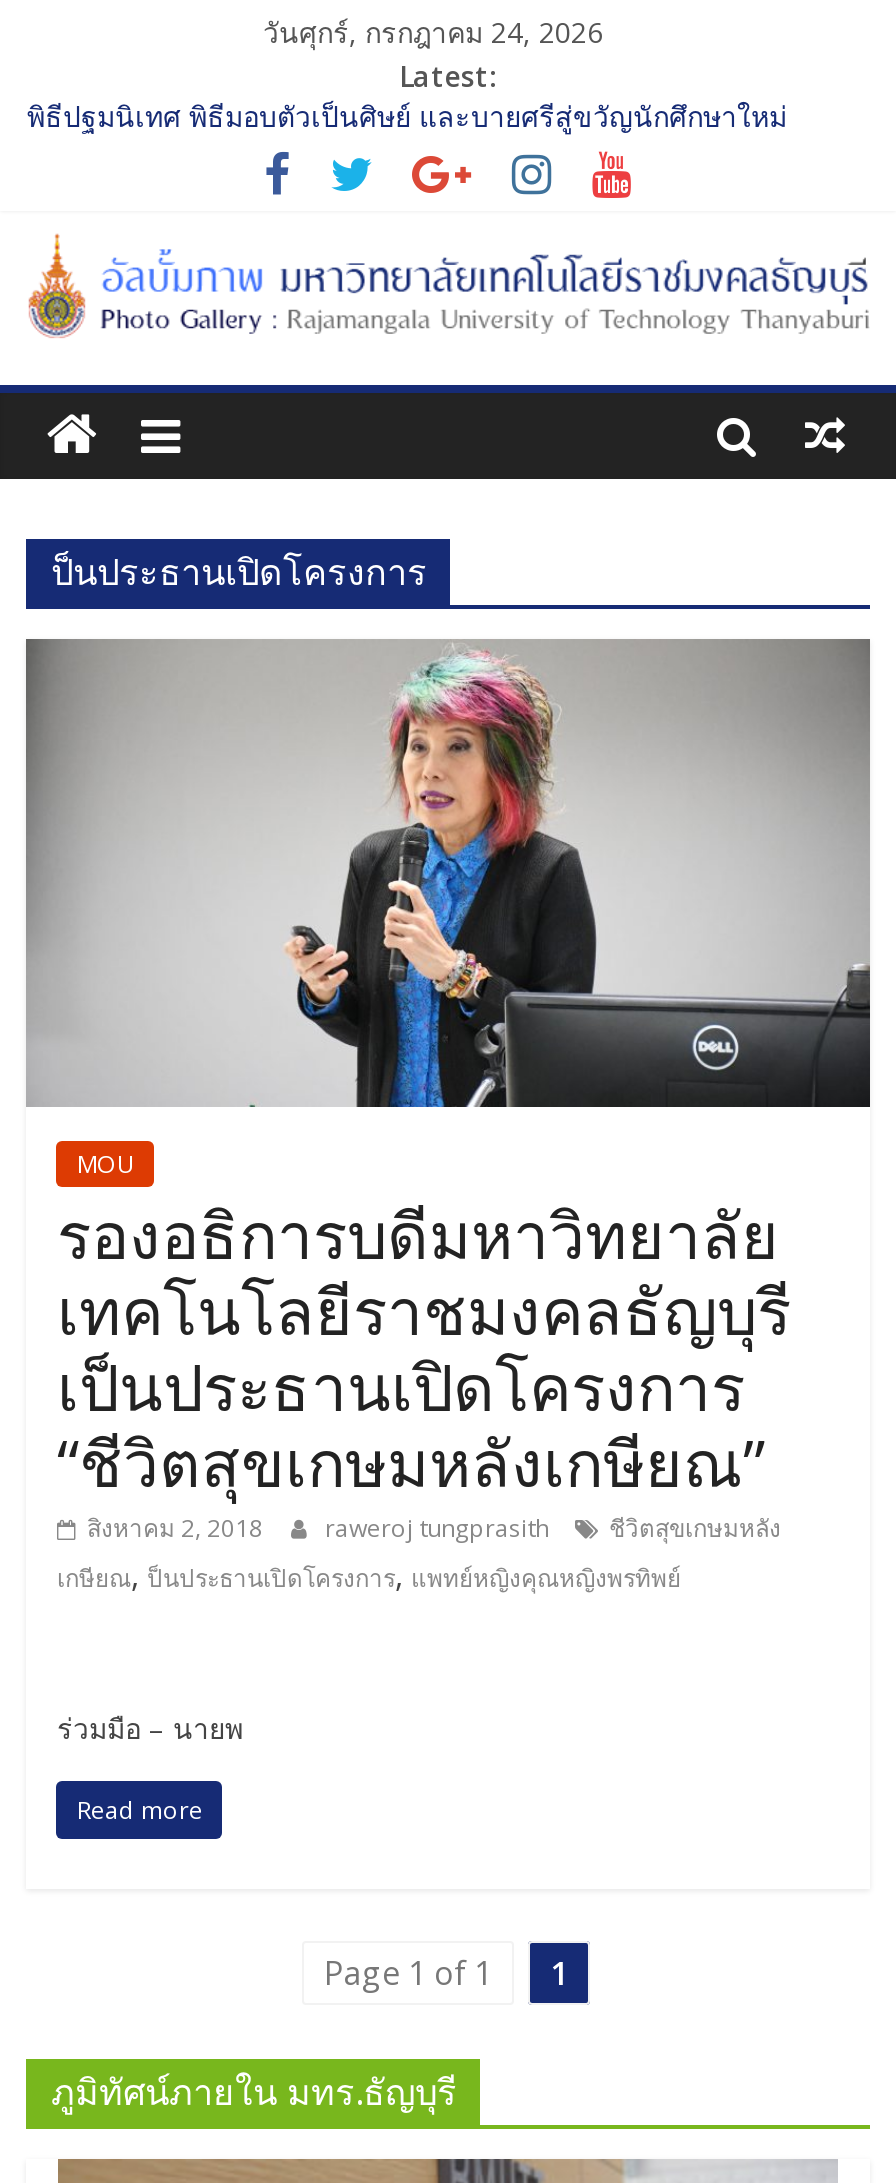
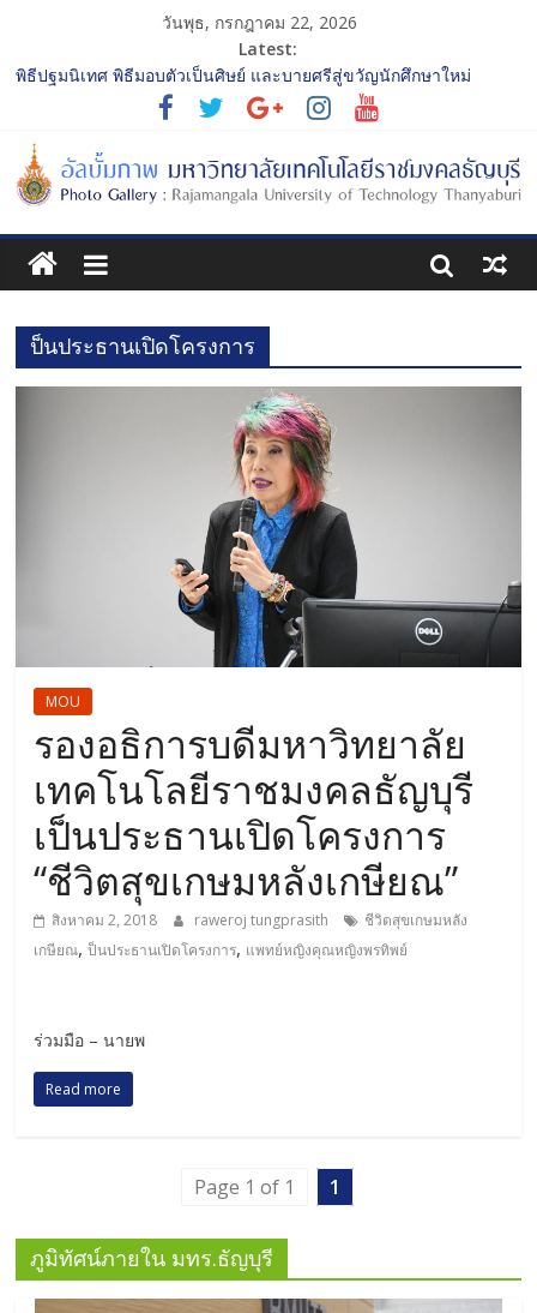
[263,13,603,51] วันศุกร์, กรกฎาคม 24, 2026 -> [162,11,357,34] วันพุธ, กรกฎาคม 22, 2026

